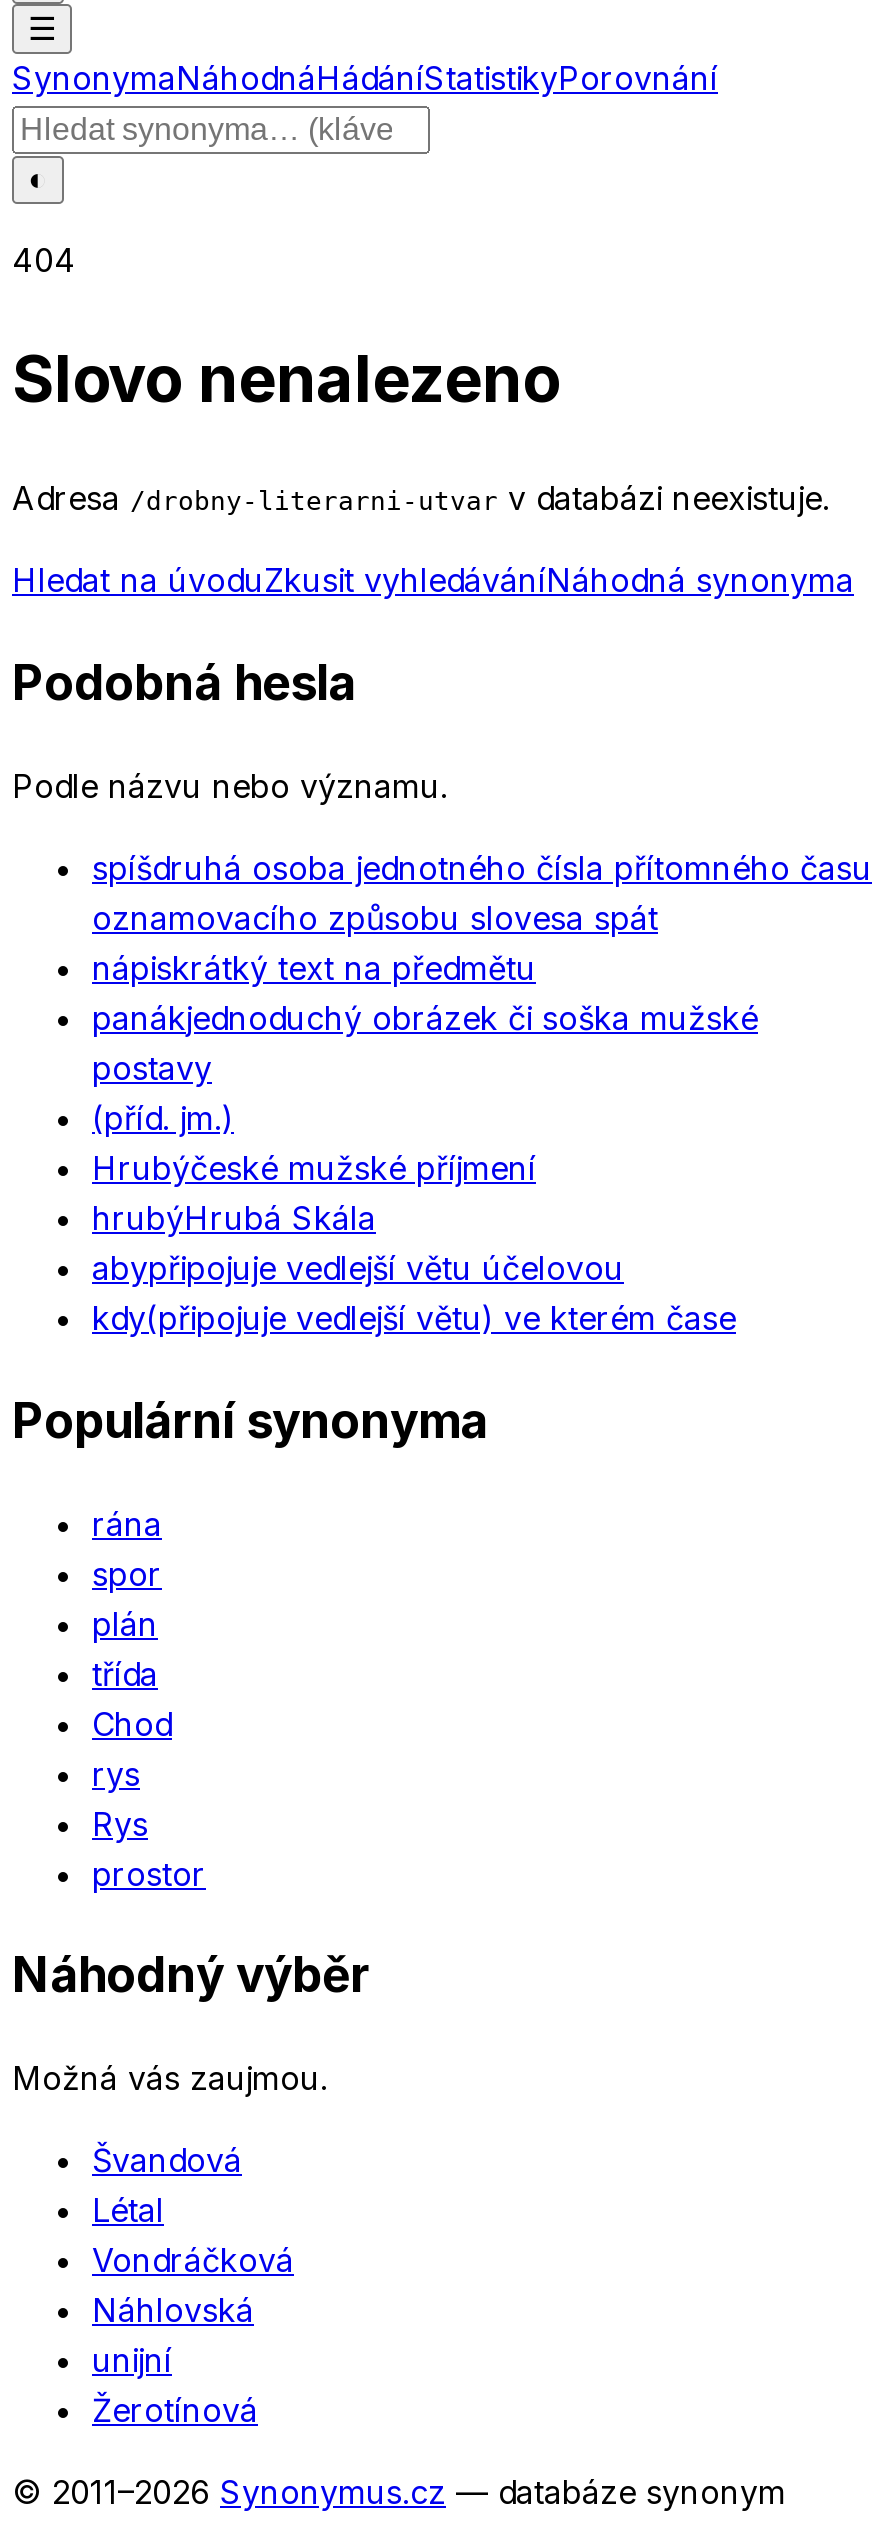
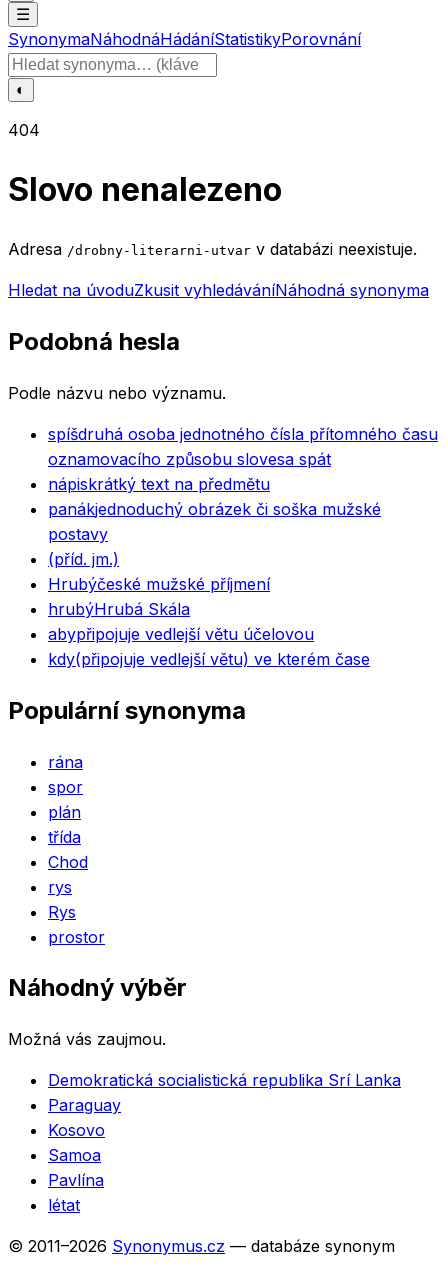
[92,2141,294,2431] Švandová | Létal | Vondráčková | Náhlovská | unijní | Žerotínová -> [48,1070,401,1215] Demokratická socialistická republika Srí Lanka | Paraguay | Kosovo | Samoa | Pavlína | létat

